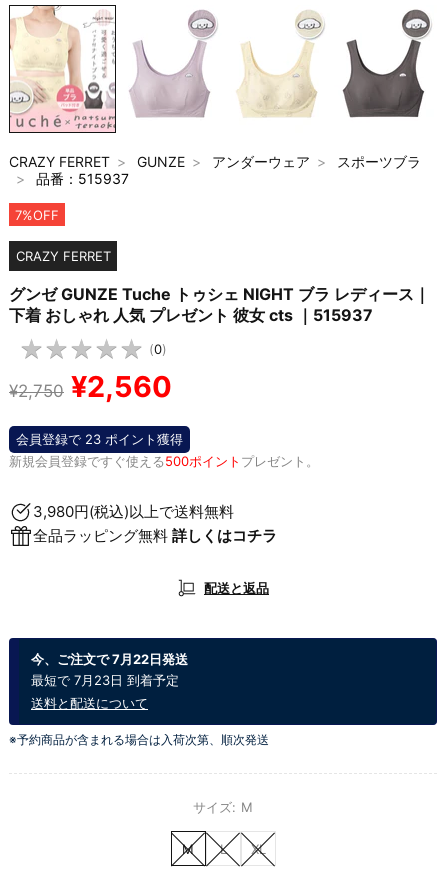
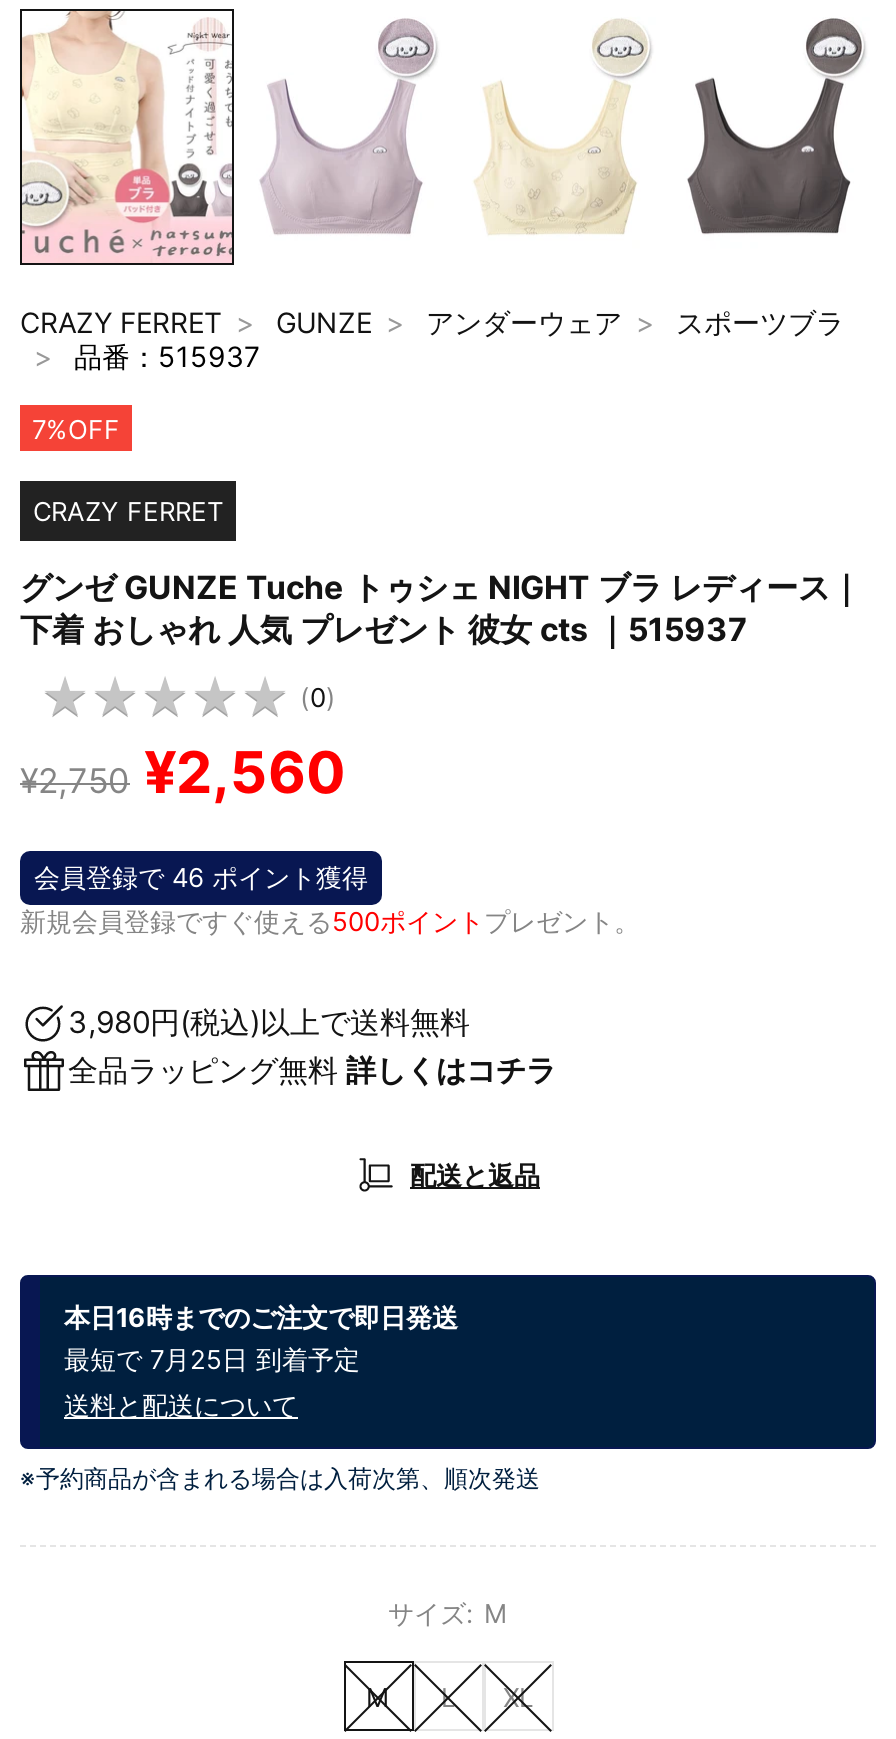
[16,431,183,447] 会員登録で 23 ポイント獲得 -> [34,861,368,893] 会員登録で 46 ポイント獲得
[31,651,188,688] 今、ご注文で 7月22日発送 | 最短で 7月23日 到着予定 -> [64,1301,458,1375] 本日16時までのご注文で即日発送 | 最短で 7月25日 到着予定

